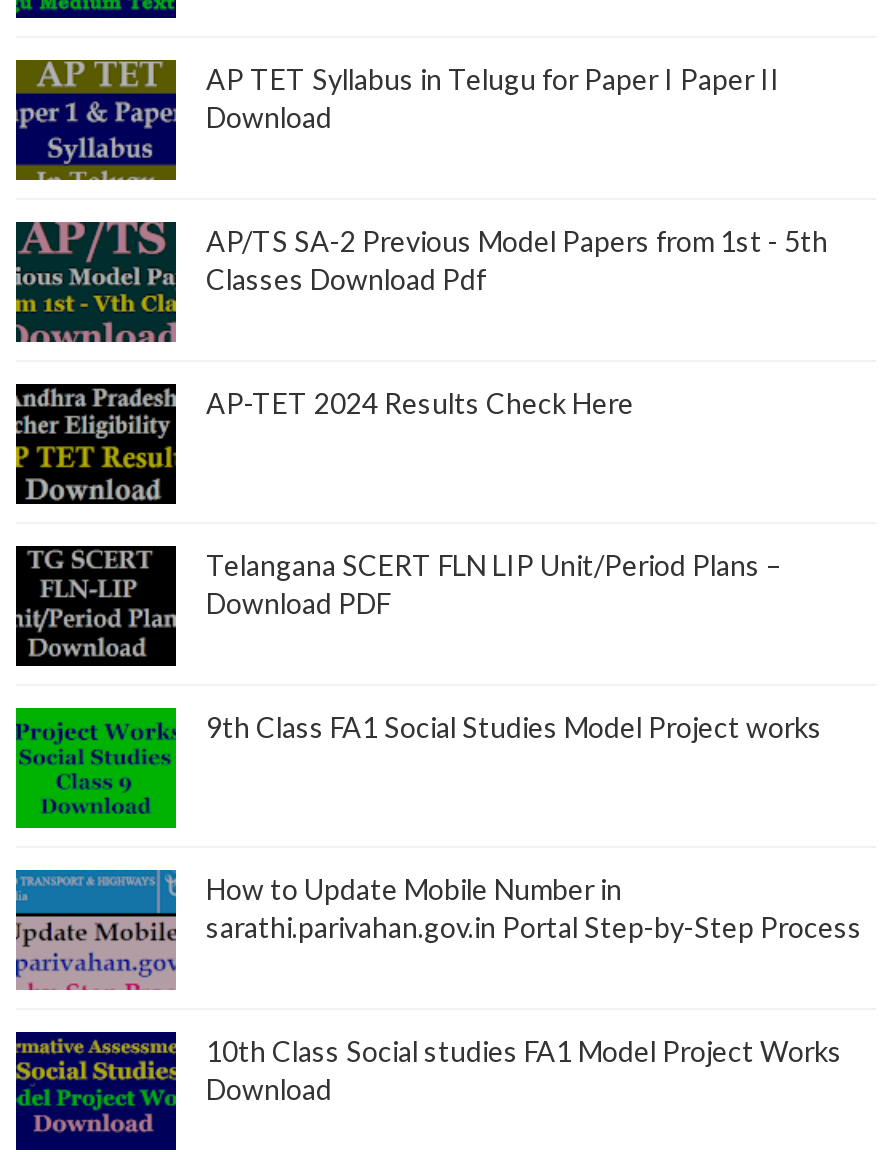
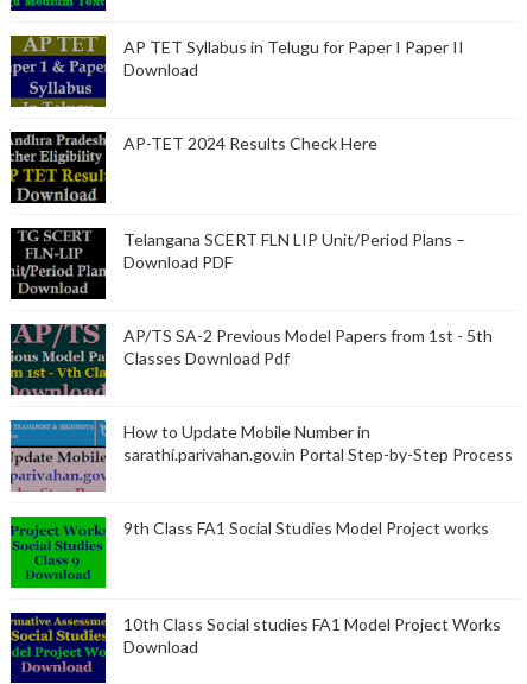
moved [14,220,828,344] -> [9,323,493,397]: [image] | AP/TS SA-2 Previous Model Papers from 1st - 5th | Classes Download Pdf
moved [12,385,782,619] -> [8,133,465,272]: [image] | AP-TET 2024 Results Check Here | Telangana SCERT FLN LIP Unit/Period Plans – | Download PDF
moved [14,706,822,830] -> [9,515,489,589]: [image] | 9th Class FA1 Social Studies Model Project works
moved [14,871,862,988] -> [9,421,513,490]: [image] | How to Update Mobile Number in | sarathi.parivahan.gov.in Portal Step-by-Step Process

